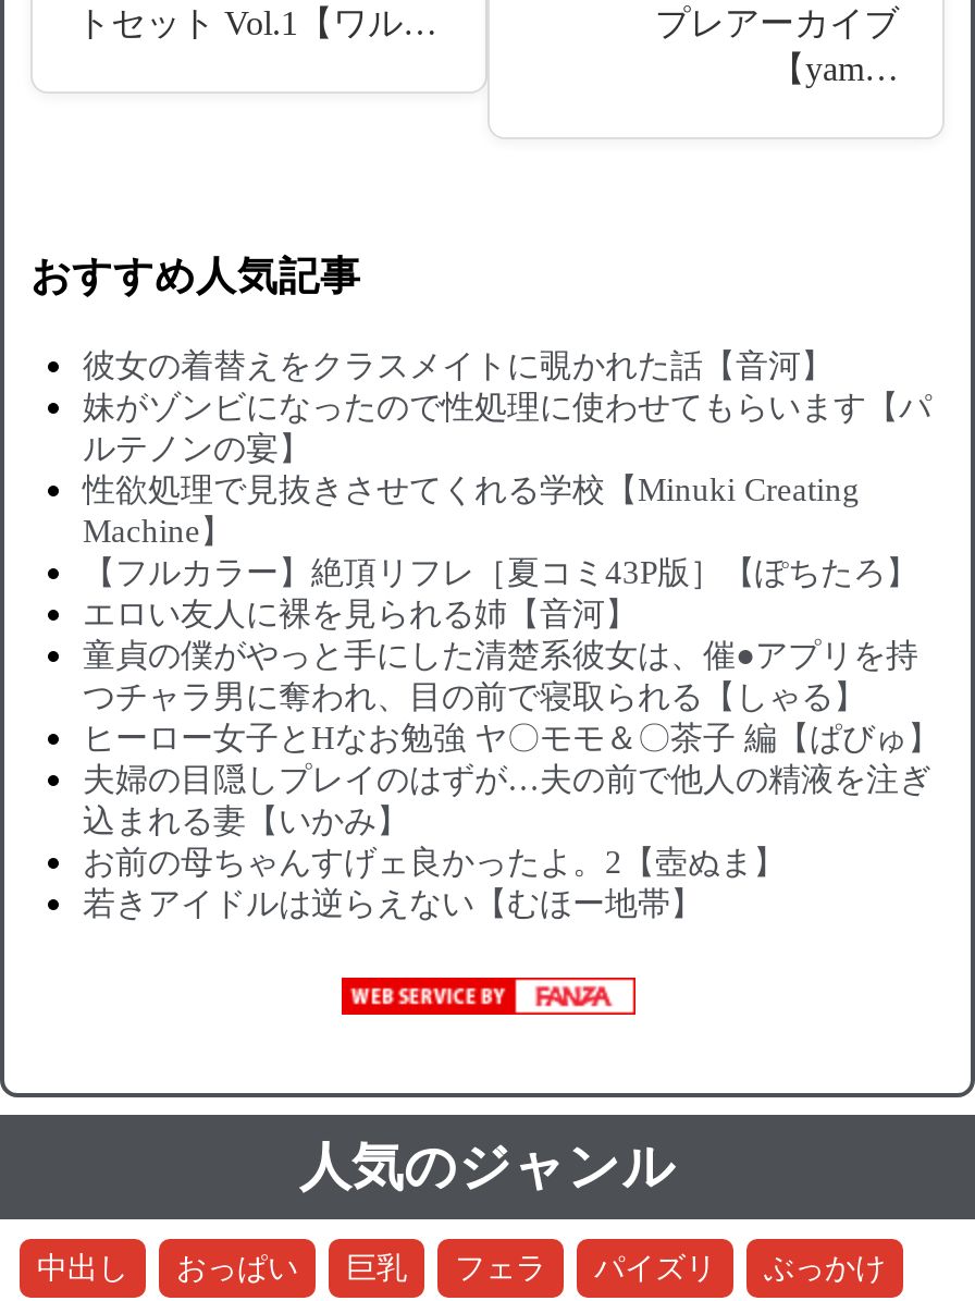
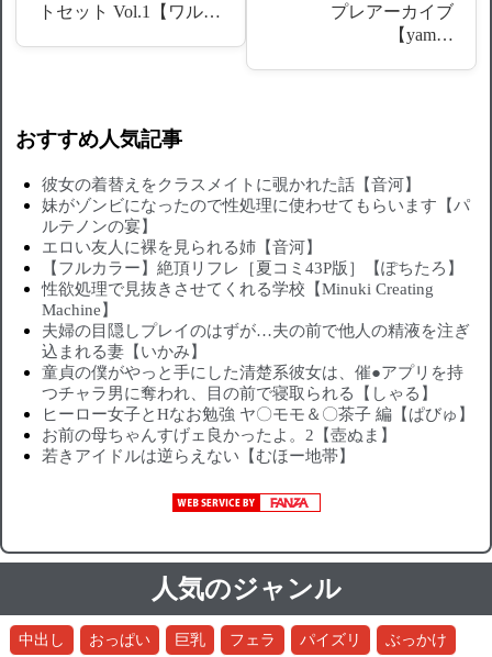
moved [83,473,860,549] -> [42,280,434,319]: 性欲処理で見抜きさせてくれる学校【Minuki Creating | Machine】
moved [83,556,918,632] -> [42,239,463,277]: エロい友人に裸を見られる姉【音河】 | 【フルカラー】絶頂リフレ［夏コミ43P版］【ぽちたろ】
moved [83,680,940,756] -> [42,385,474,423]: つチャラ男に奪われ、目の前で寝取られる【しゃる】 | ヒーロー女子とHなお勉強 ヤ〇モモ＆〇茶子 編【ぱびゅ】
moved [83,763,931,839] -> [42,322,470,361]: 夫婦の目隠しプレイのはずが…夫の前で他人の精液を注ぎ | 込まれる妻【いかみ】

